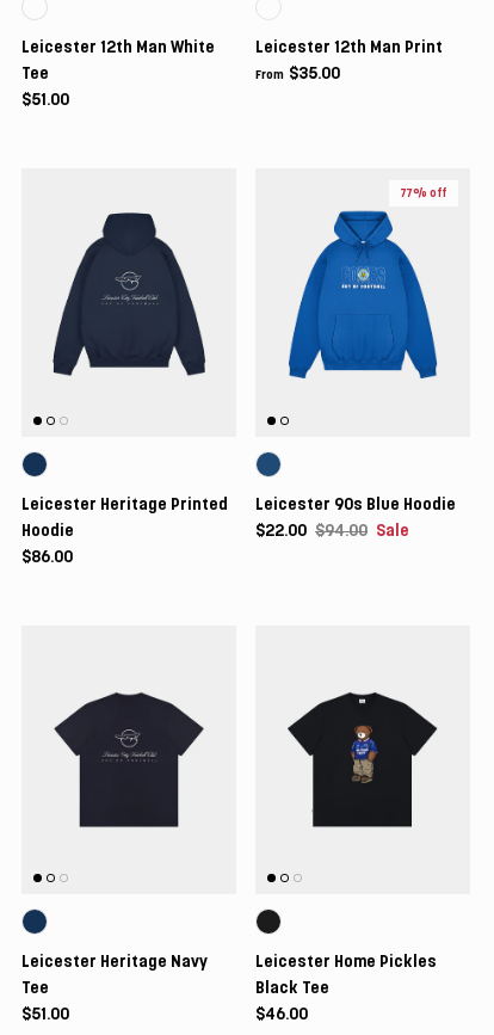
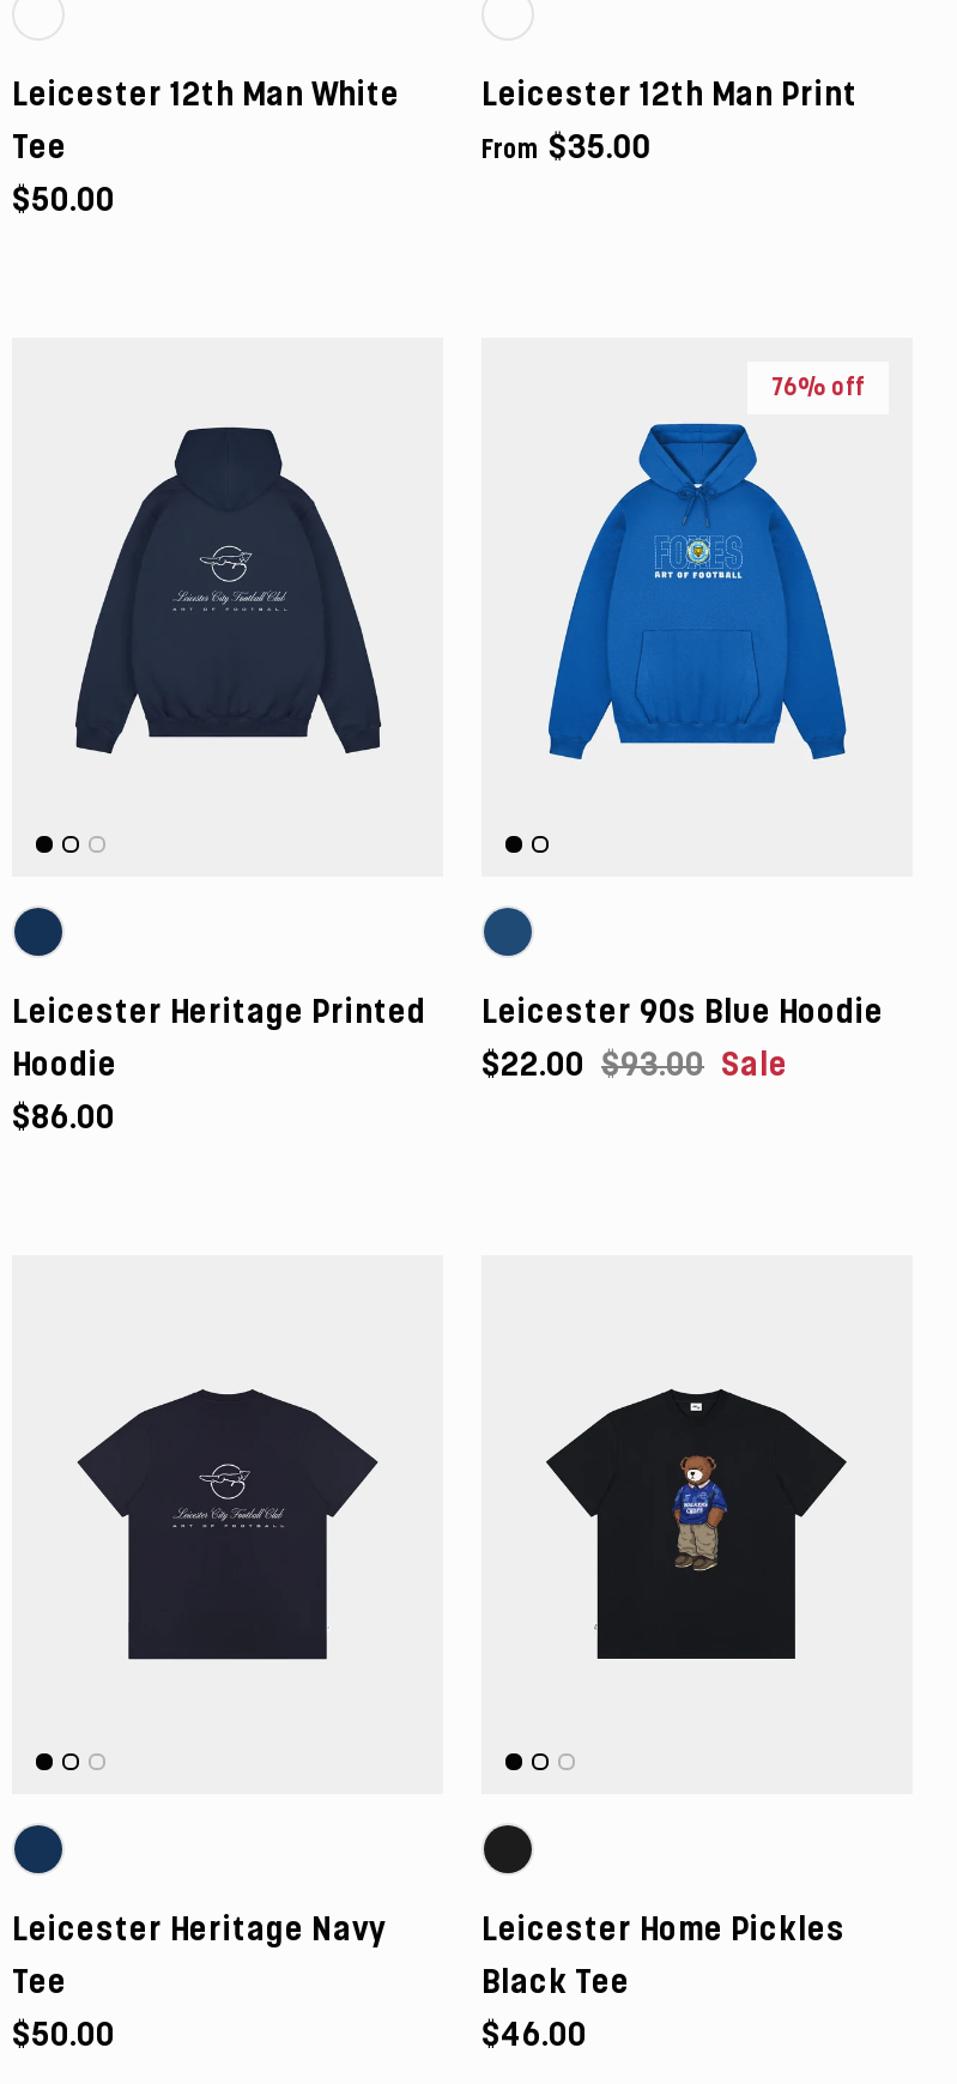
[21,92,69,109] $51.00 -> [12,185,115,219] $50.00
[401,188,446,200] 77% off -> [771,377,865,401] 76% off
[255,523,409,540] $22.00 $94.00 Sale -> [481,1050,788,1084] $22.00 $93.00 Sale
[21,1007,69,1024] $51.00 -> [12,2020,115,2054] $50.00

